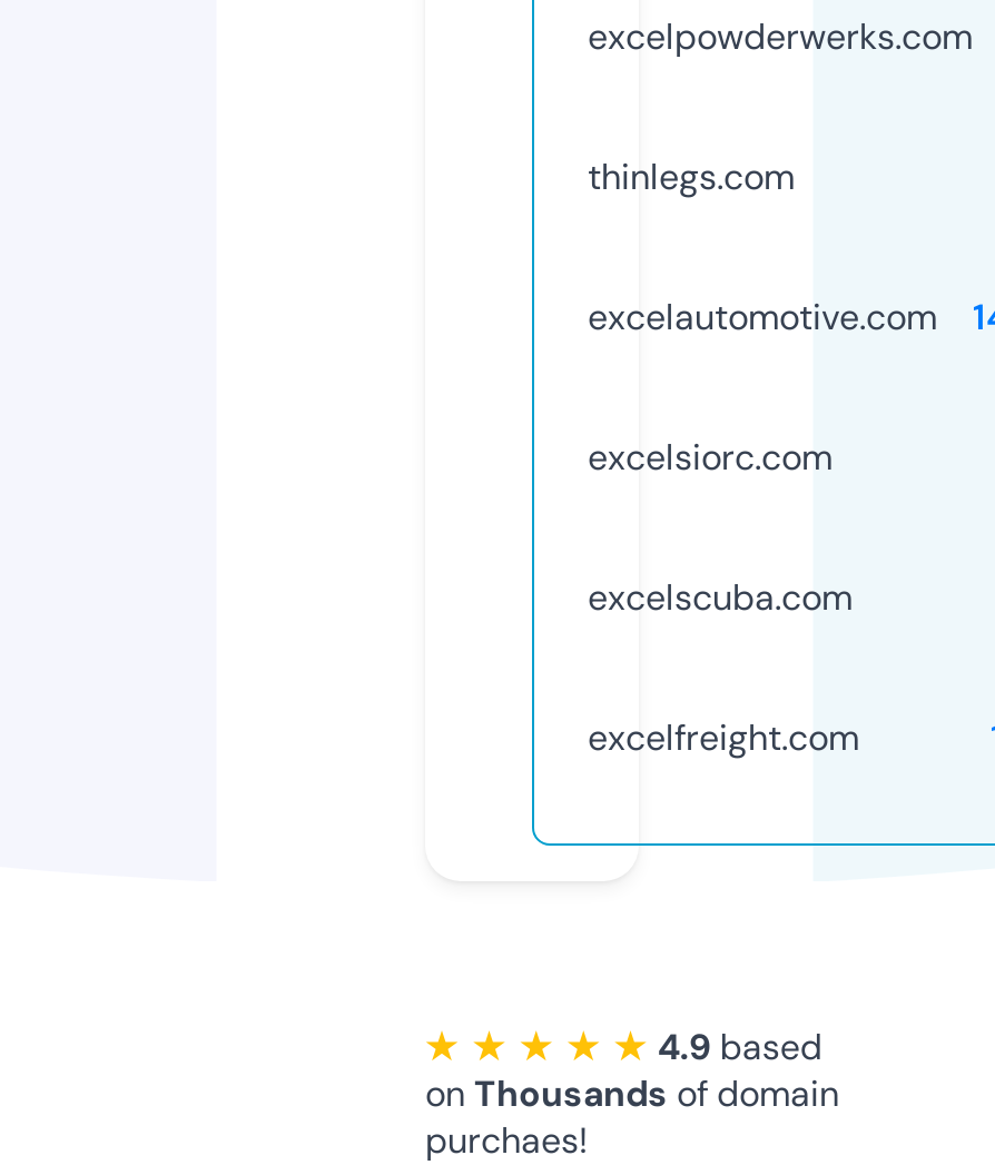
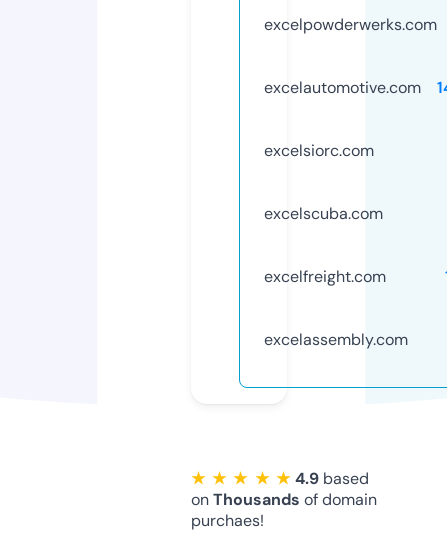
[588,153,795,200] thinlegs.com -> none
moved [588,293,937,761] -> [264,77,421,287]: excelautomotive.com | excelsiorc.com | excelscuba.com | excelfreight.com
none -> [264,329,408,350] excelassembly.com

